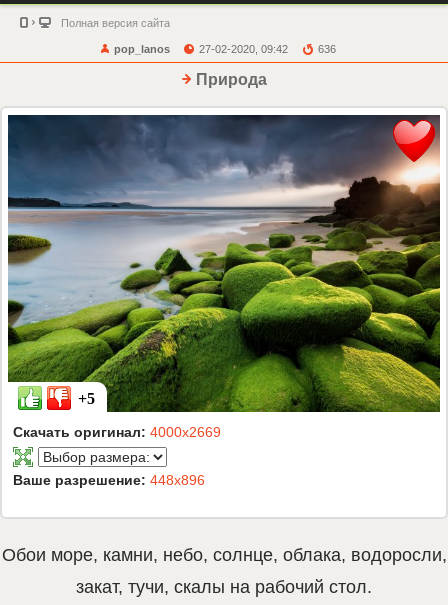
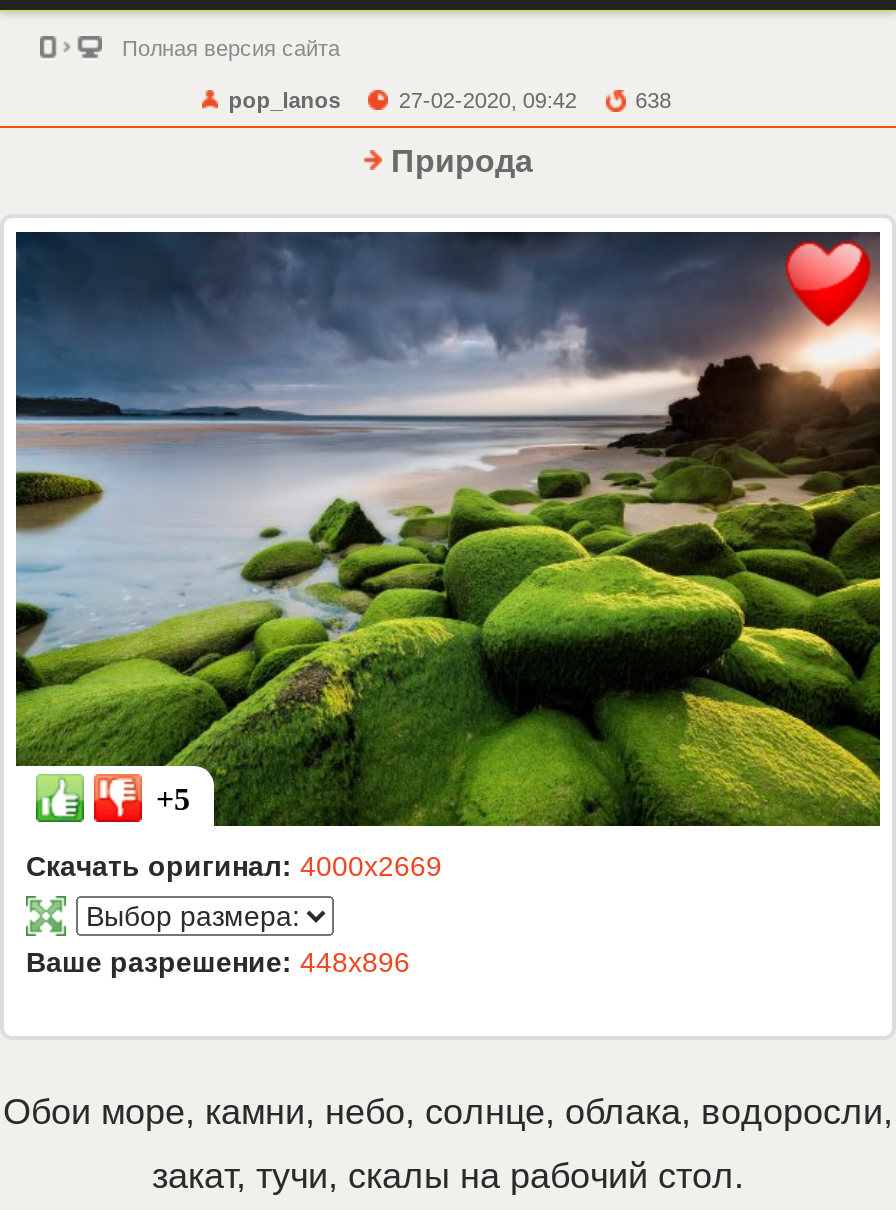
[318,43,336,55] 636 -> [635,88,671,112] 638

